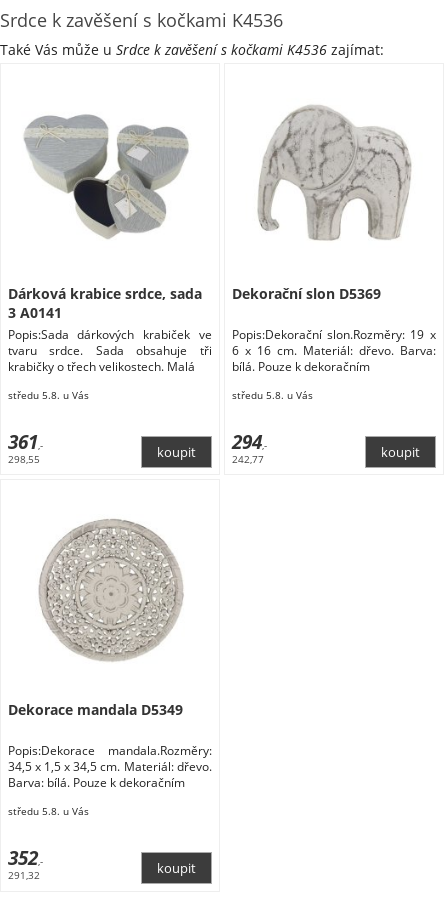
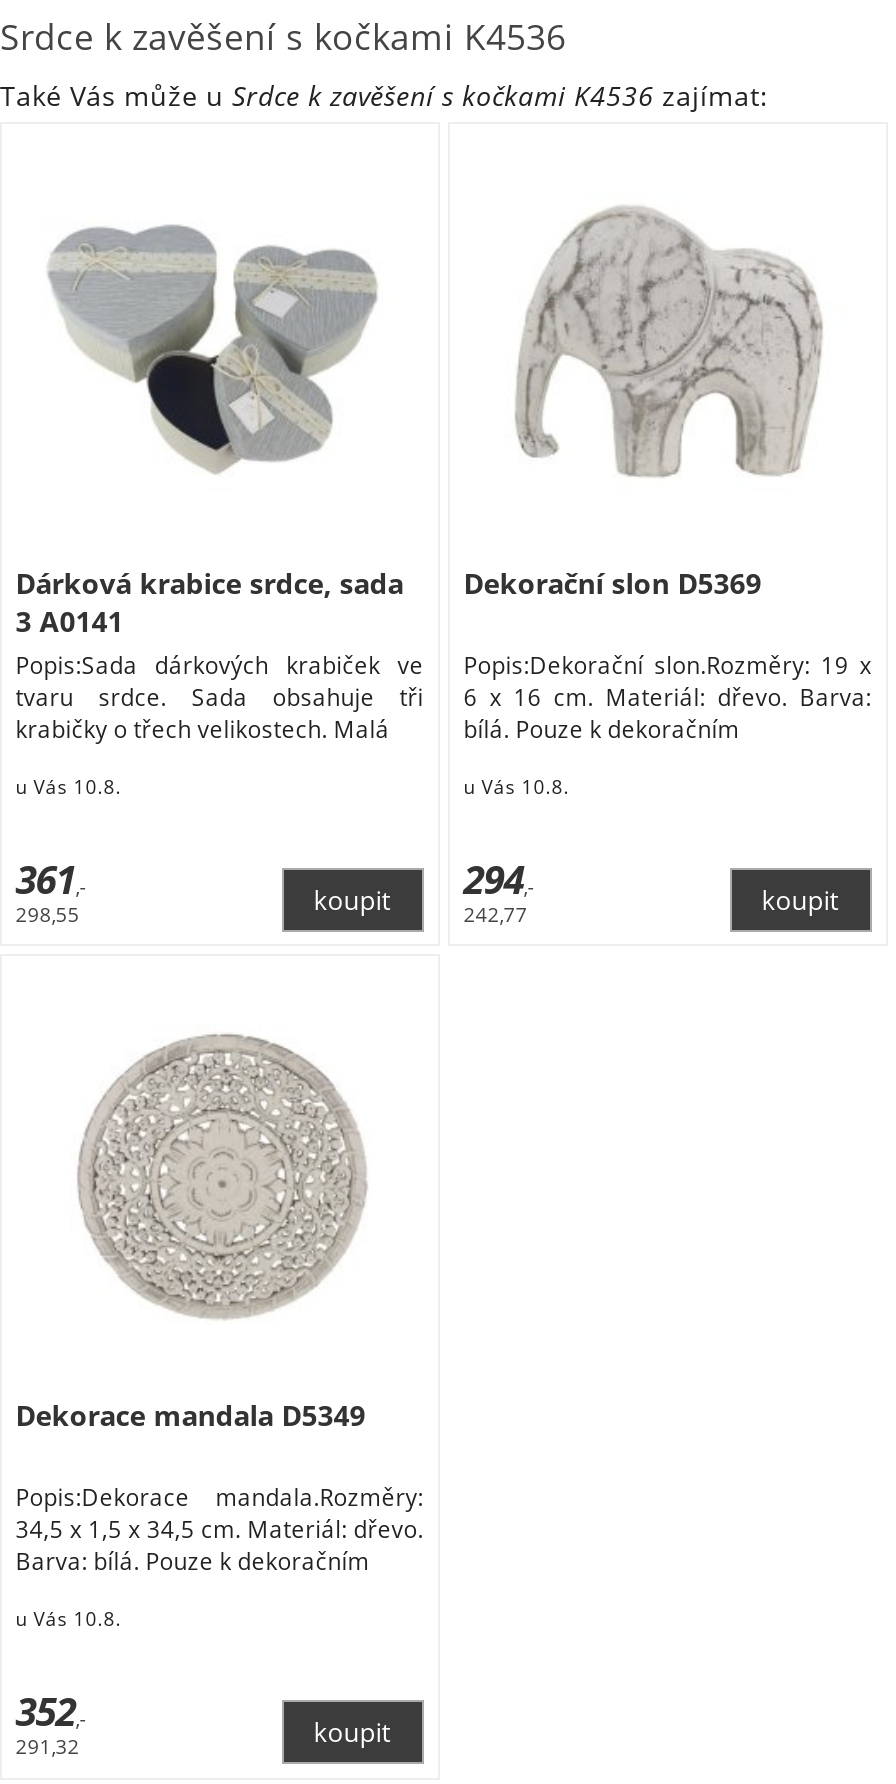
[8,388,89,401] středu 5.8. u Vás -> [15,773,121,799] u Vás 10.8.
[232,388,313,401] středu 5.8. u Vás -> [463,773,569,799] u Vás 10.8.
[8,805,89,818] středu 5.8. u Vás -> [15,1606,121,1632] u Vás 10.8.

